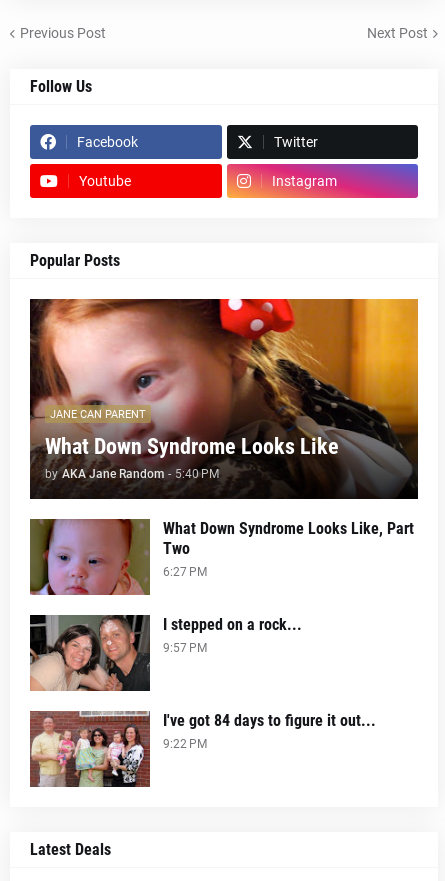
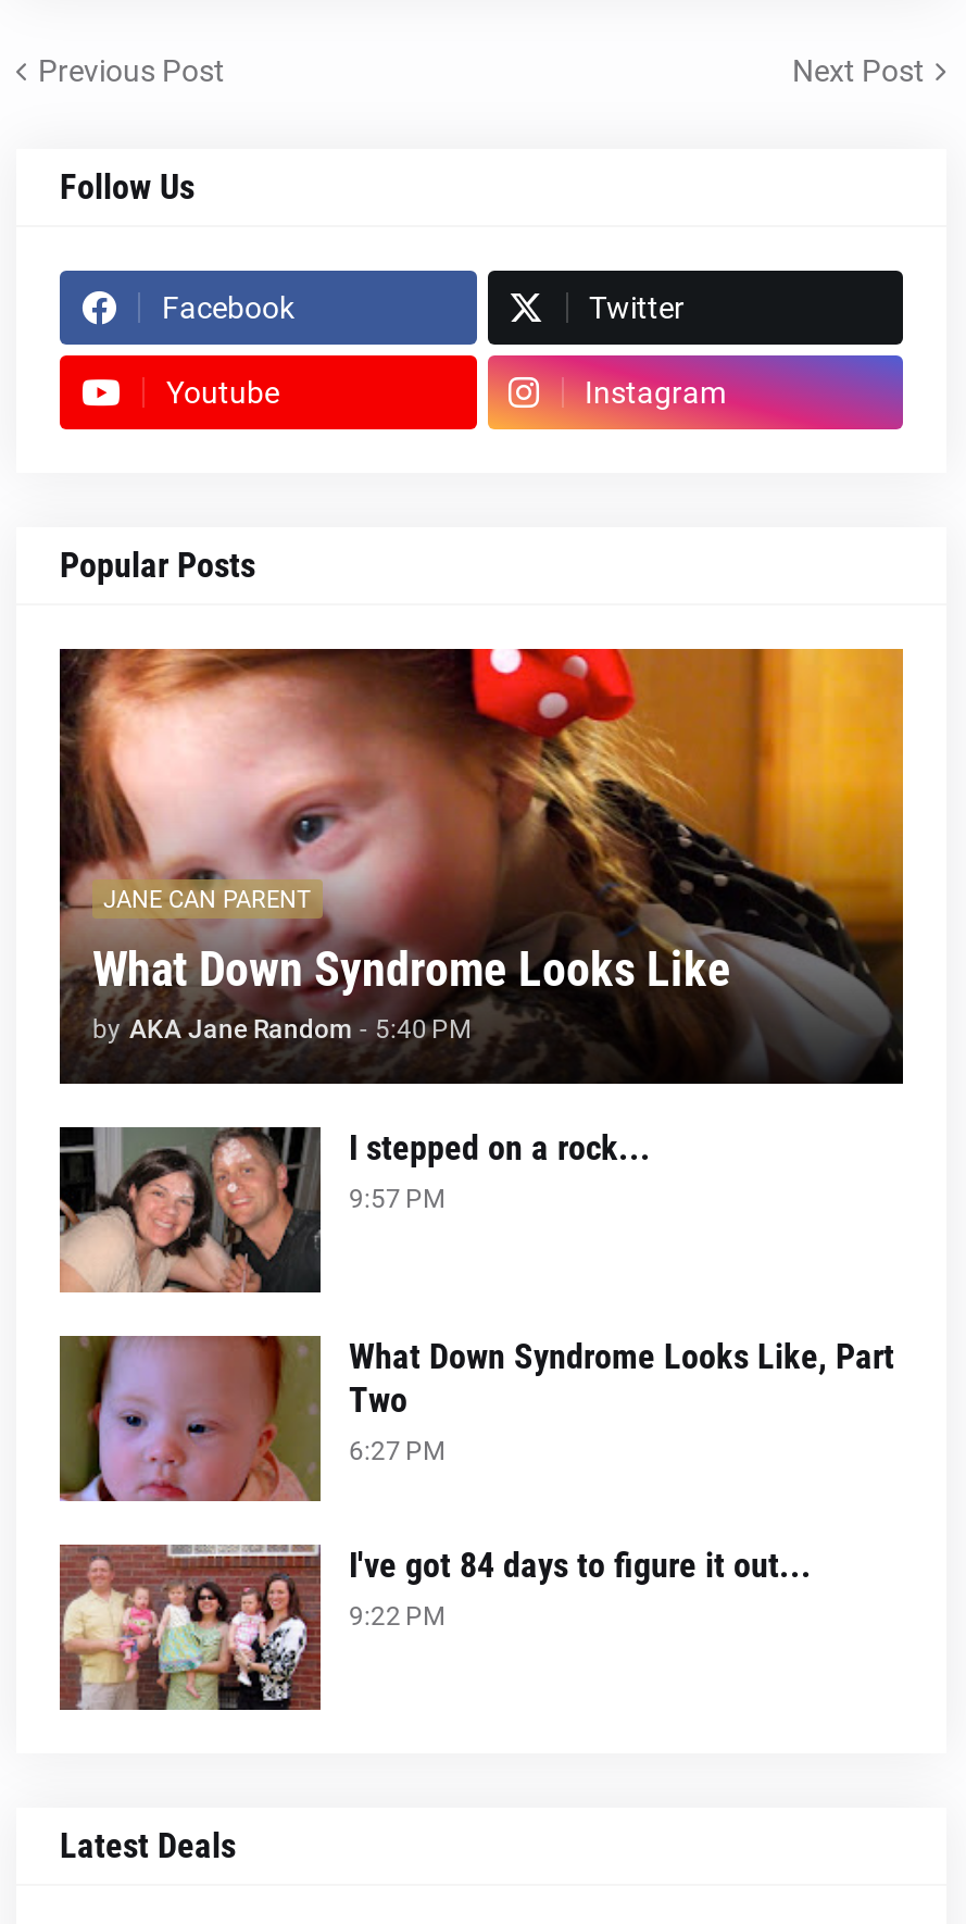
moved [30,517,414,597] -> [60,1332,894,1506]: [image] | What Down Syndrome Looks Like, Part | Two | 6:27 PM
moved [30,614,302,691] -> [60,1125,651,1292]: [image] | I stepped on a rock... | 9:57 PM

